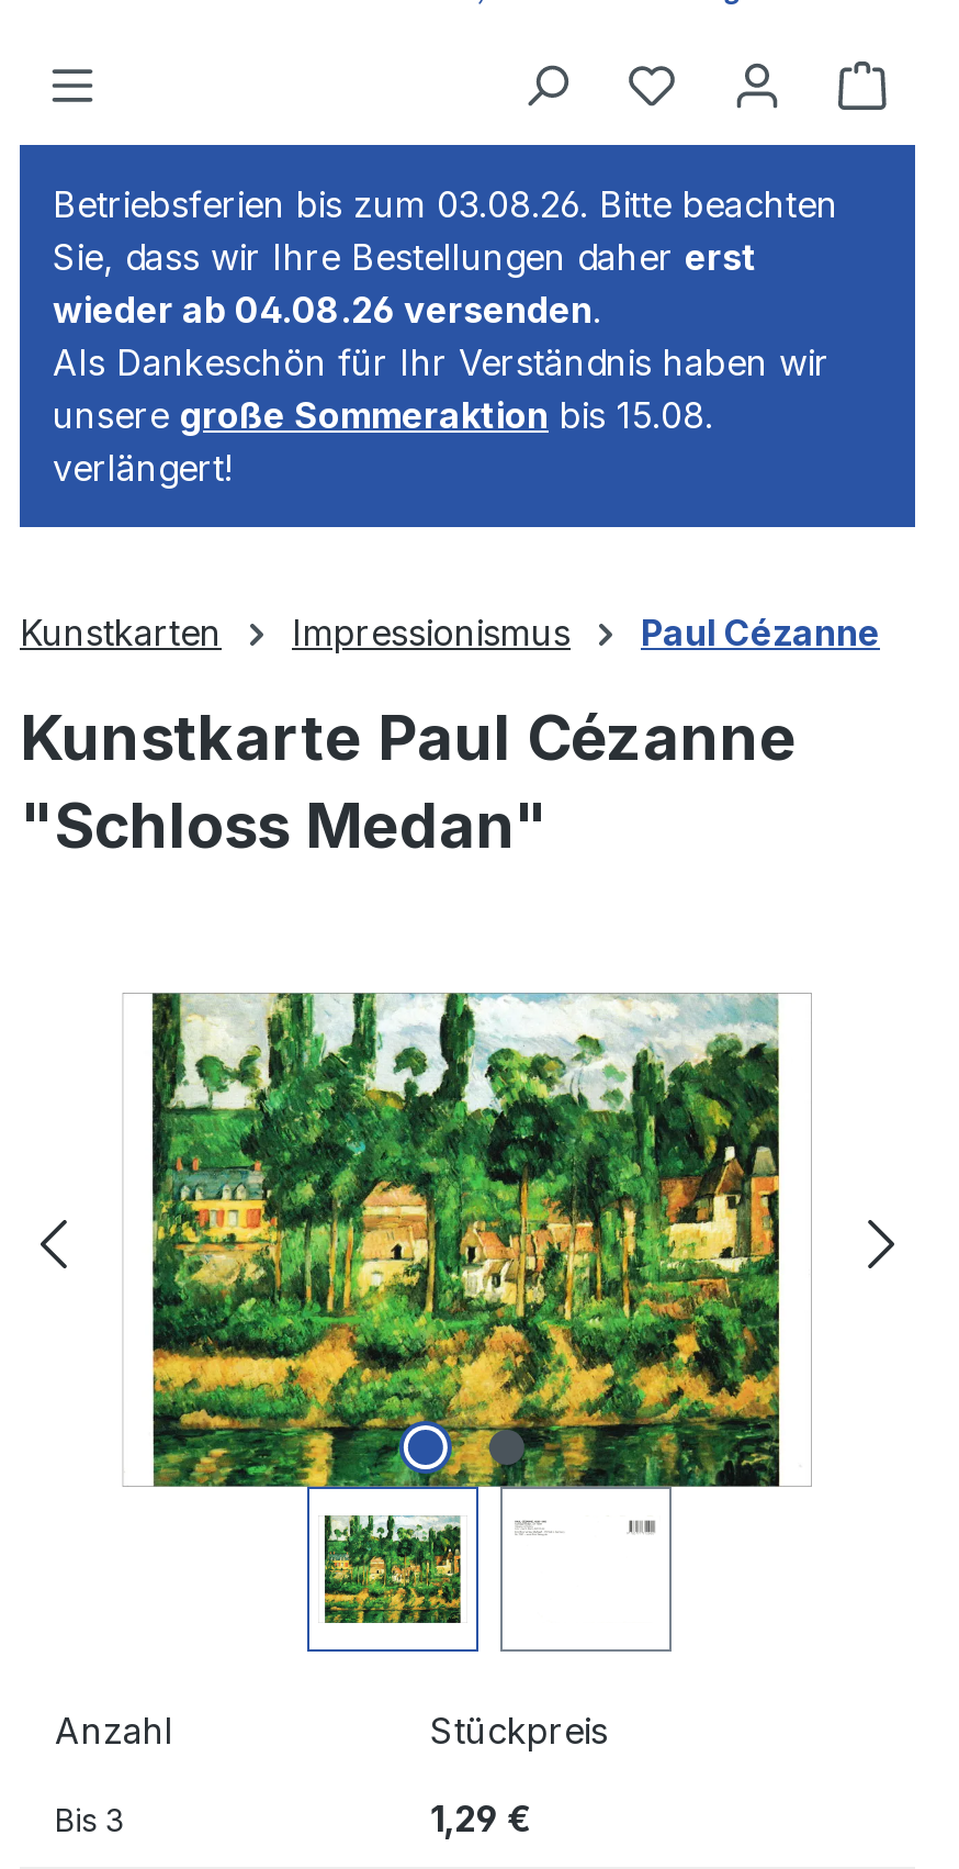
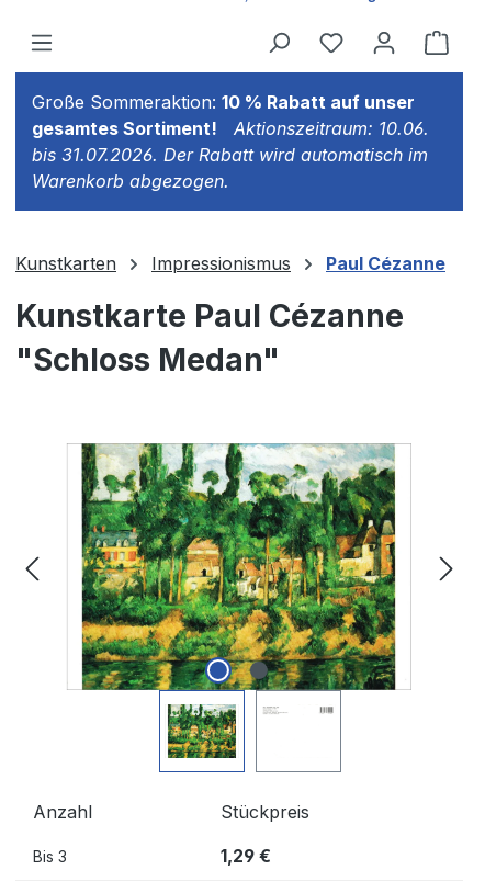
[53,182,838,490] Betriebsferien bis zum 03.08.26. Bitte beachten | Sie, dass wir Ihre Bestellungen daher erst | wieder ab 04.08.26 versenden. | Als Dankeschön für Ihr Verständnis haben wir | unsere große Sommeraktion bis 15.08. | verlängert! -> [32,91,429,192] Große Sommeraktion: 10 % Rabatt auf unser | gesamtes Sortiment! | Aktionszeitraum: 10.06. | bis 31.07.2026. Der Rabatt wird automatisch im | Warenkorb abgezogen.

